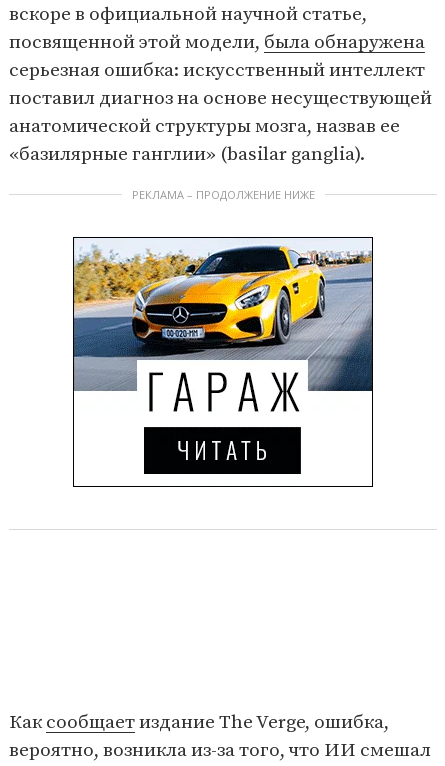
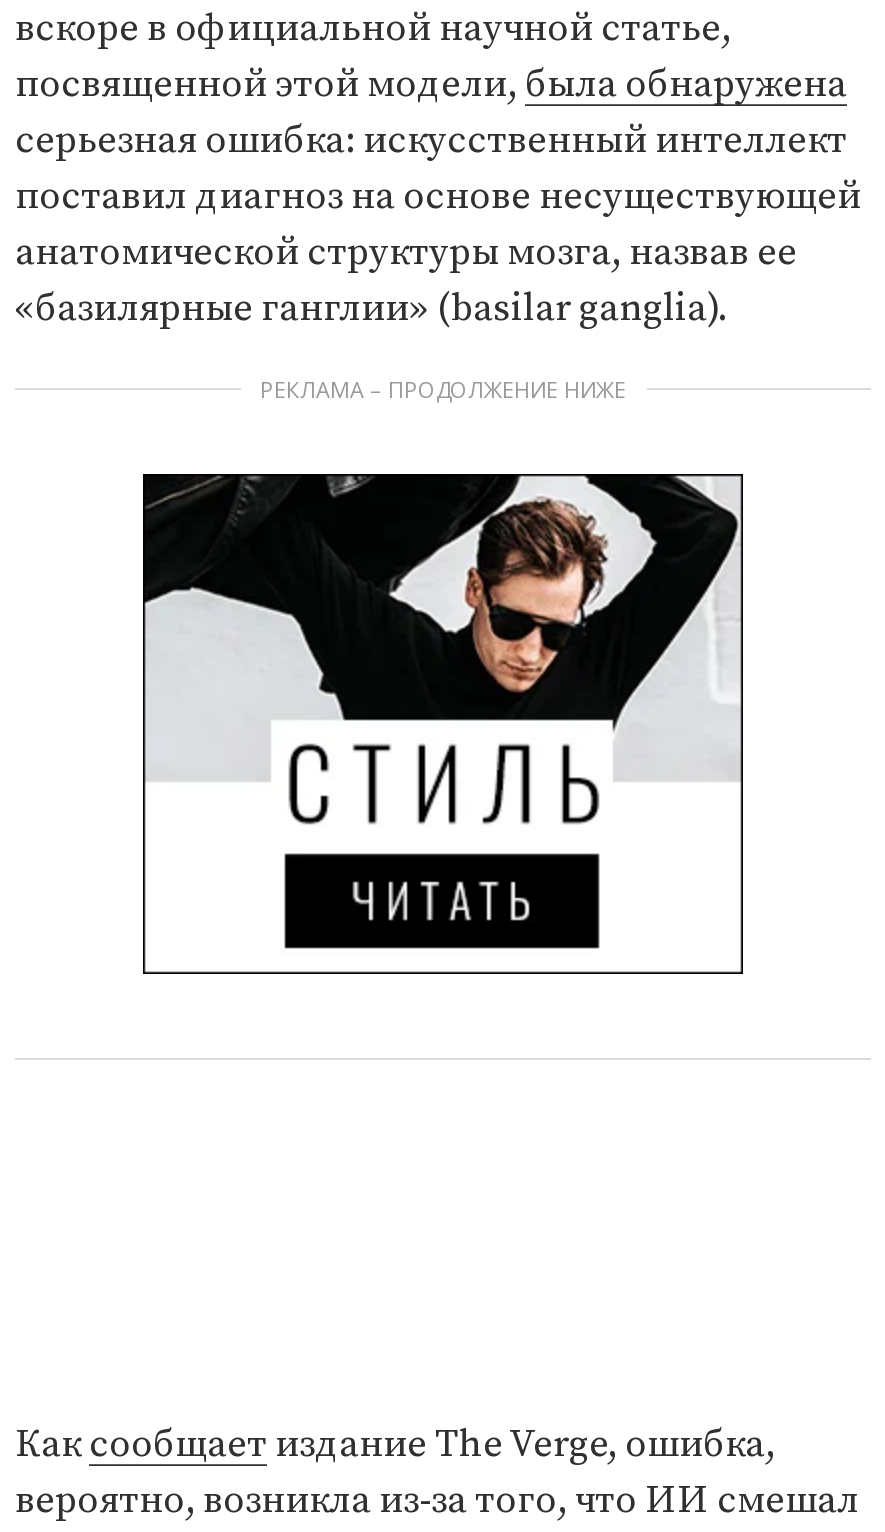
[73,237,373,413] [image] -> [143,474,743,826] [image]

